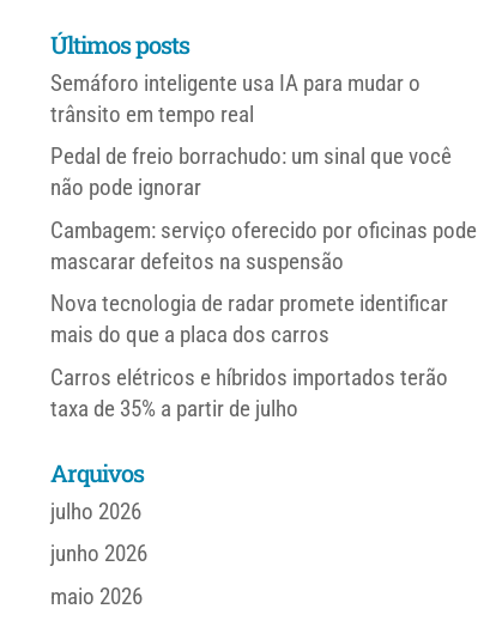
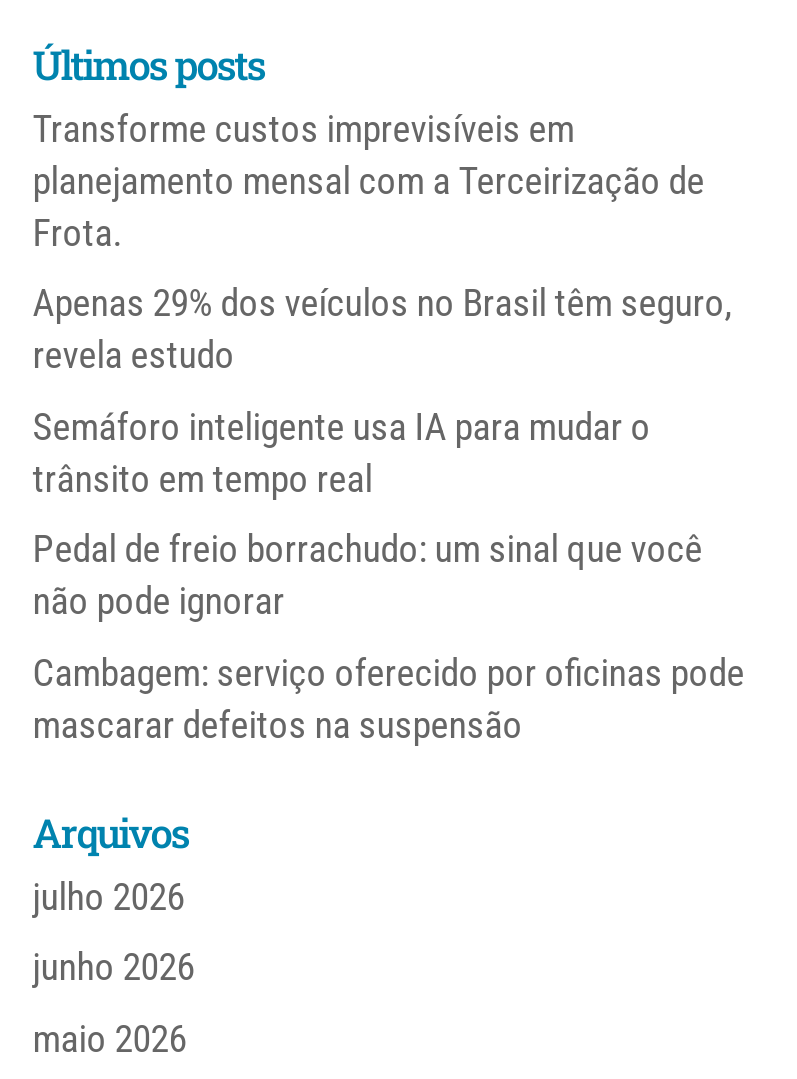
none -> [33,106,733,379] Transforme custos imprevisíveis em | planejamento mensal com a Terceirização de | Frota. | Apenas 29% dos veículos no Brasil têm seguro, | revela estudo
moved [50,69,477,275] -> [33,404,745,748]: Semáforo inteligente usa IA para mudar o | trânsito em tempo real | Pedal de freio borrachudo: um sinal que você | não pode ignorar | Cambagem: serviço oferecido por oficinas pode | mascarar defeitos na suspensão
[50,290,448,422] Nova tecnologia de radar promete identificar | mais do que a placa dos carros | Carros elétricos e híbridos importados terão | taxa de 35% a partir de julho -> none

